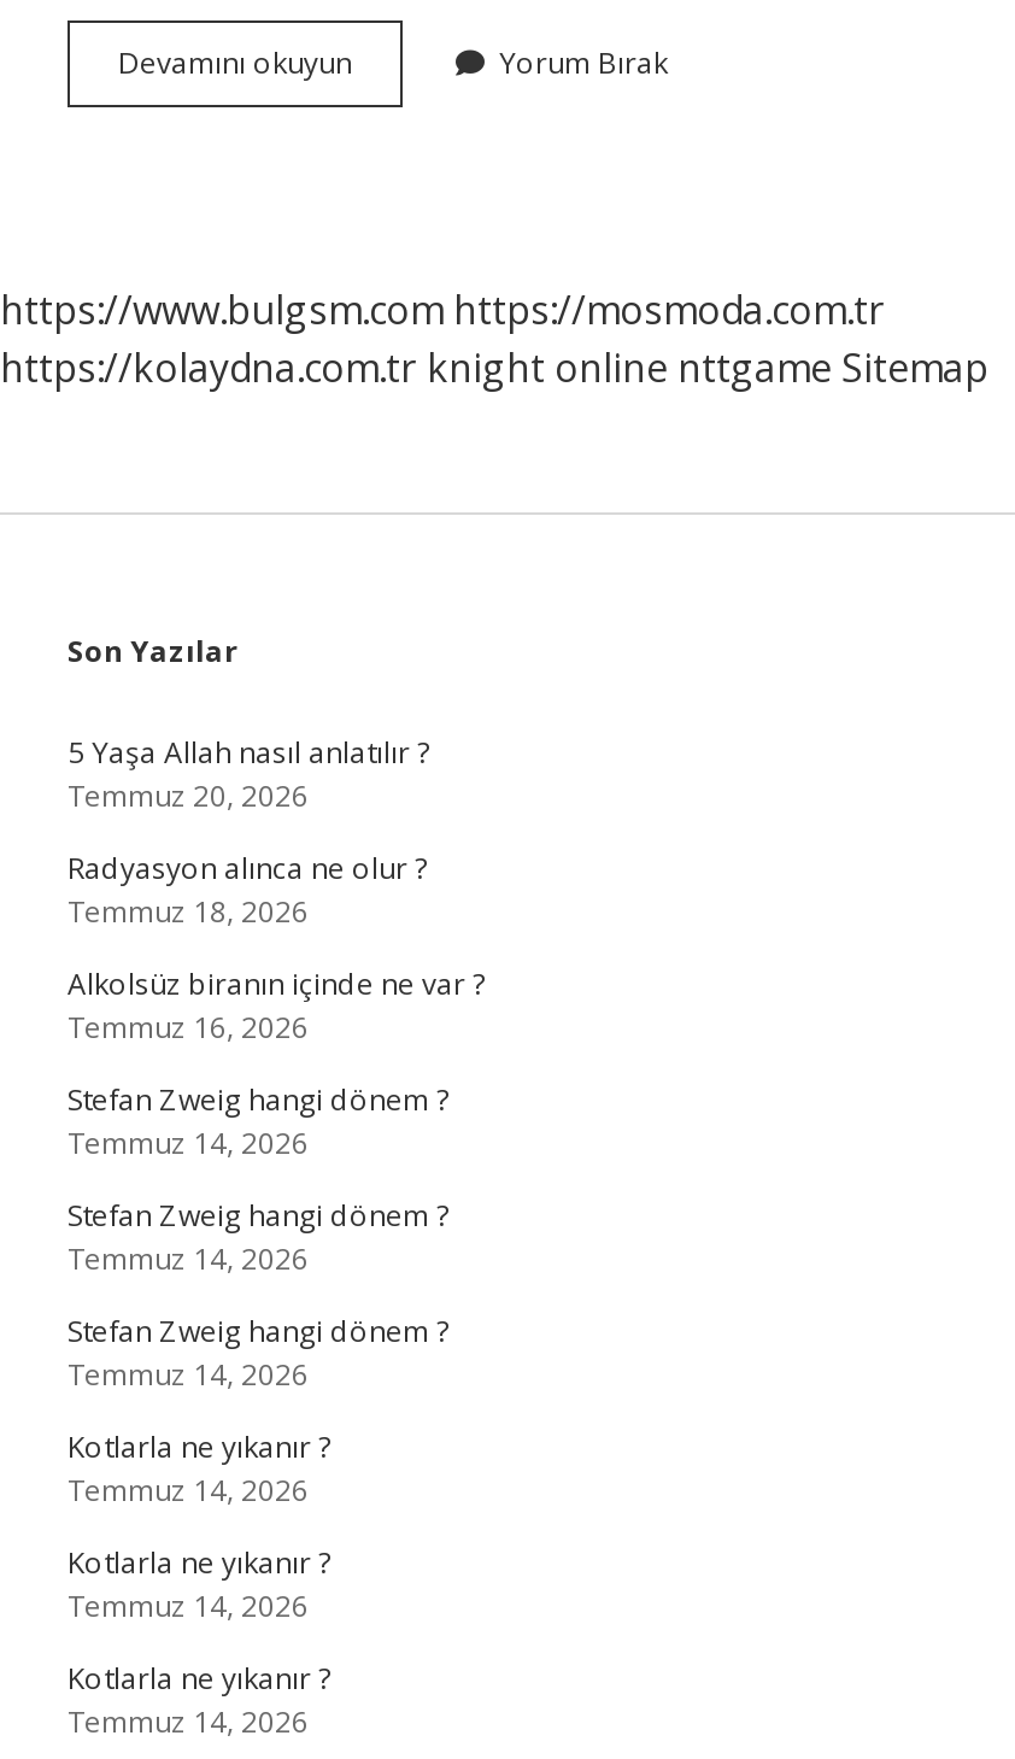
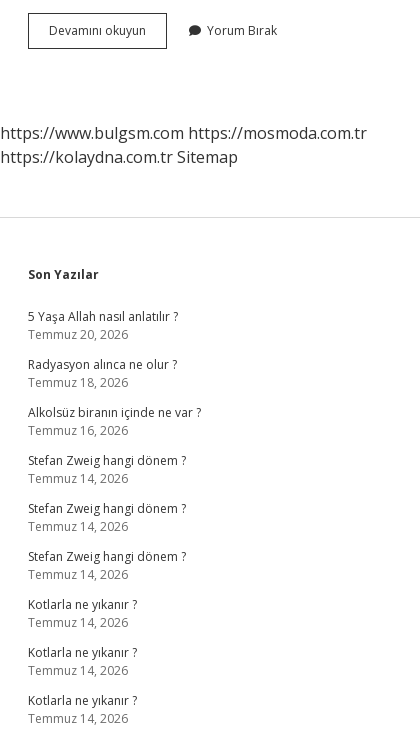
[0,341,988,394] https://kolaydna.com.tr knight online nttgame Sitemap -> [0,146,238,168] https://kolaydna.com.tr Sitemap

